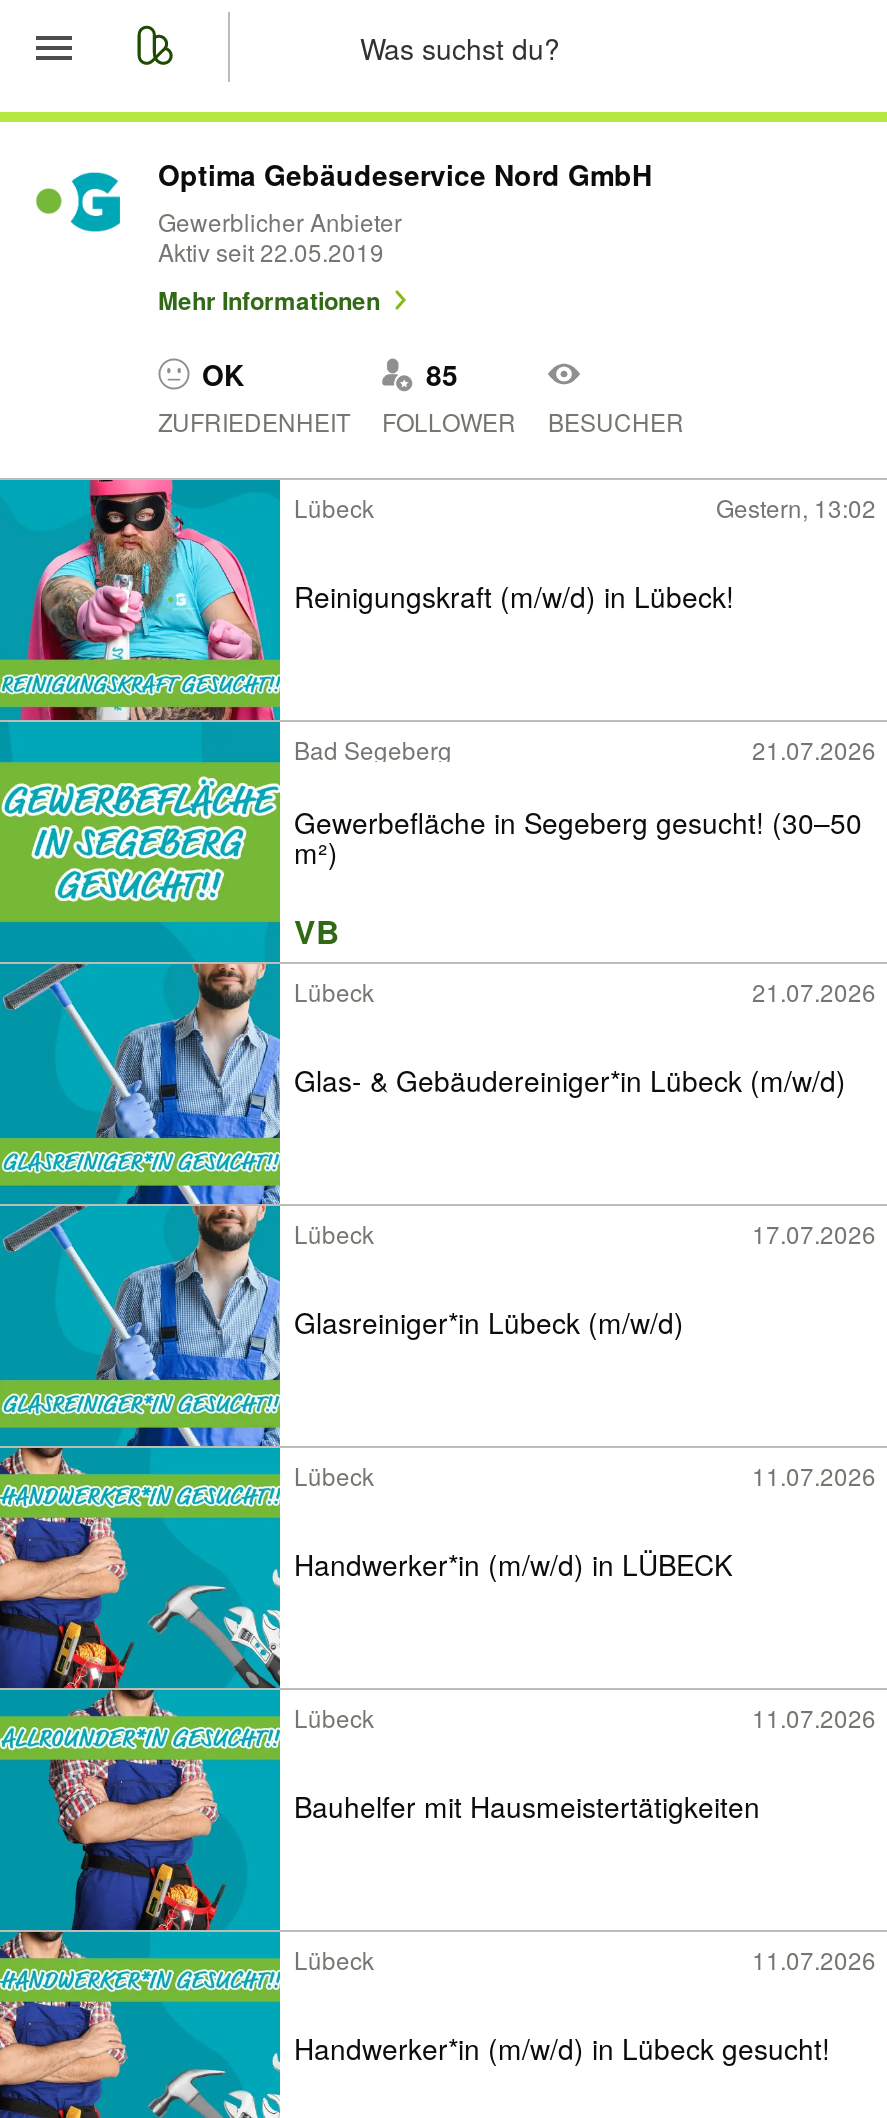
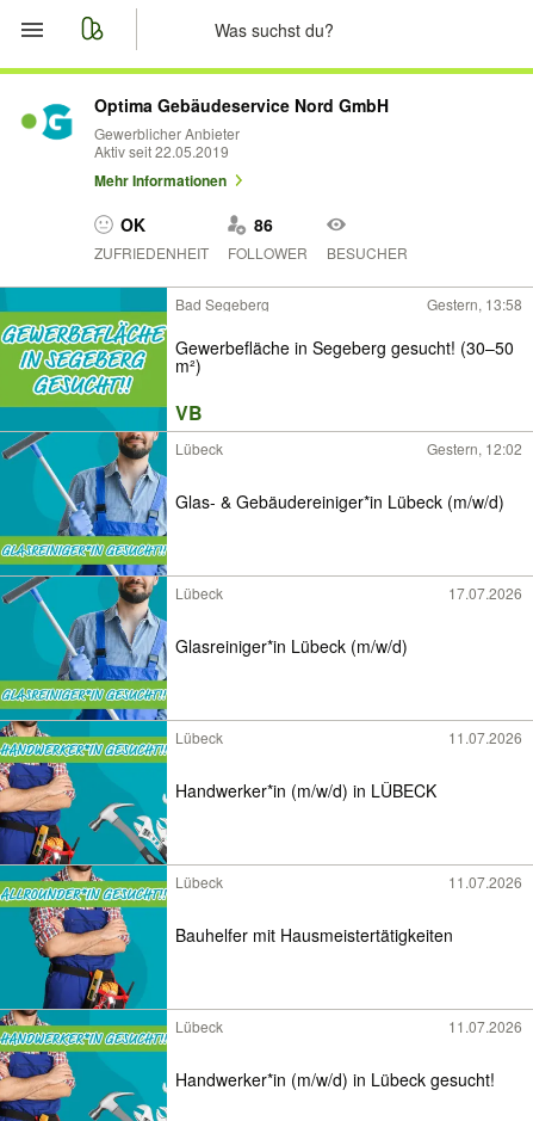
[426,354,458,394] 85 -> [254,213,273,236] 86
[6,478,876,726] [image] | Lübeck | Gestern, 13:02 | Reinigungskraft (m/w/d) in Lübeck! -> none
[752,732,876,766] 21.07.2026 -> [427,294,522,314] Gestern, 13:58
[752,974,876,1008] 21.07.2026 -> [427,438,522,458] Gestern, 12:02

